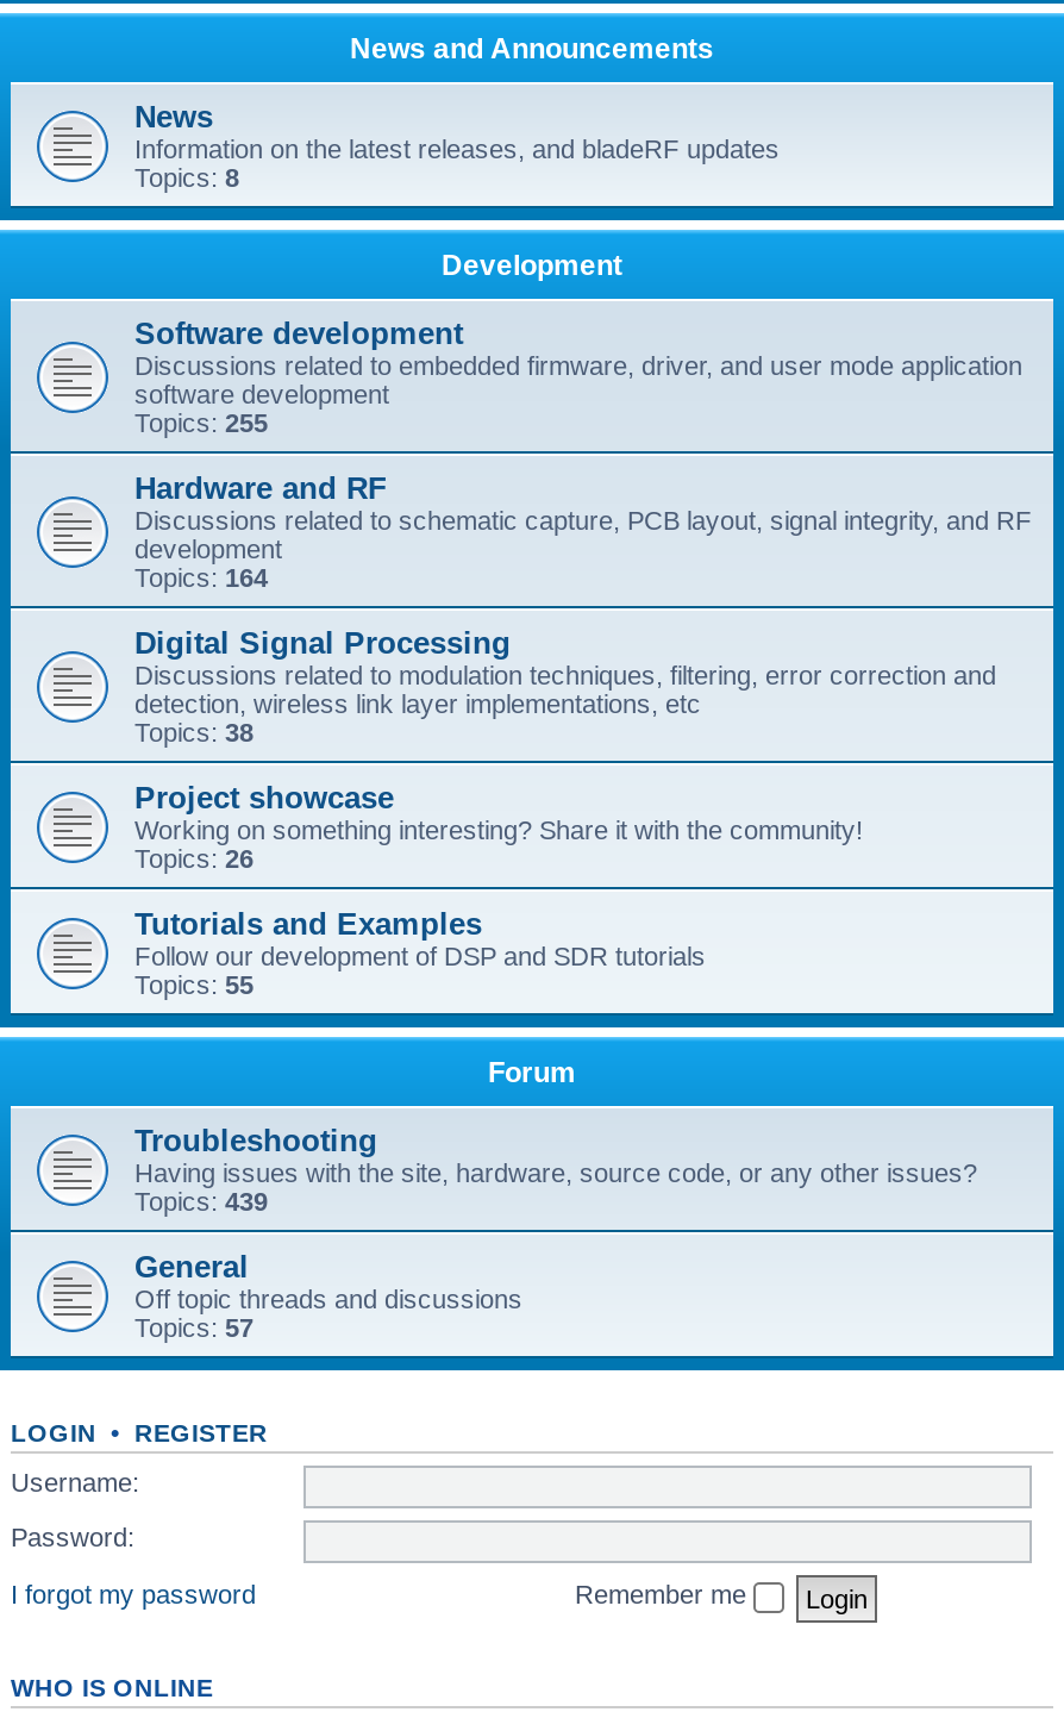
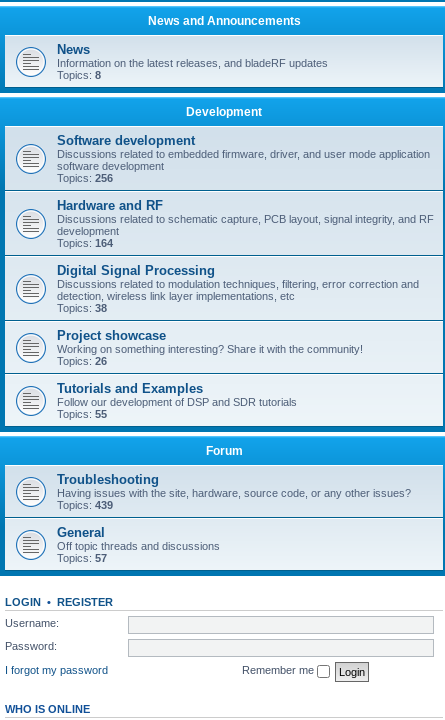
[134,407,268,436] Topics: 255 -> [57,171,113,183] Topics: 256

